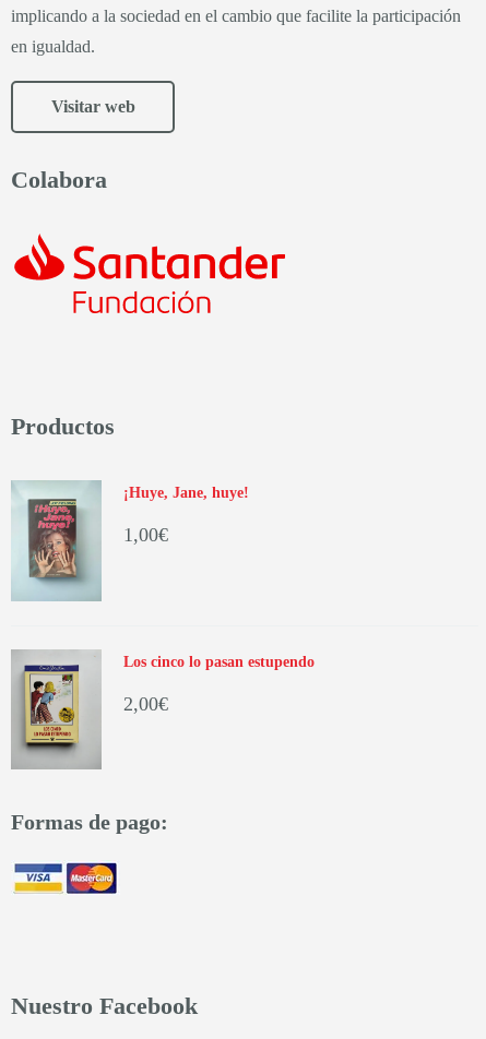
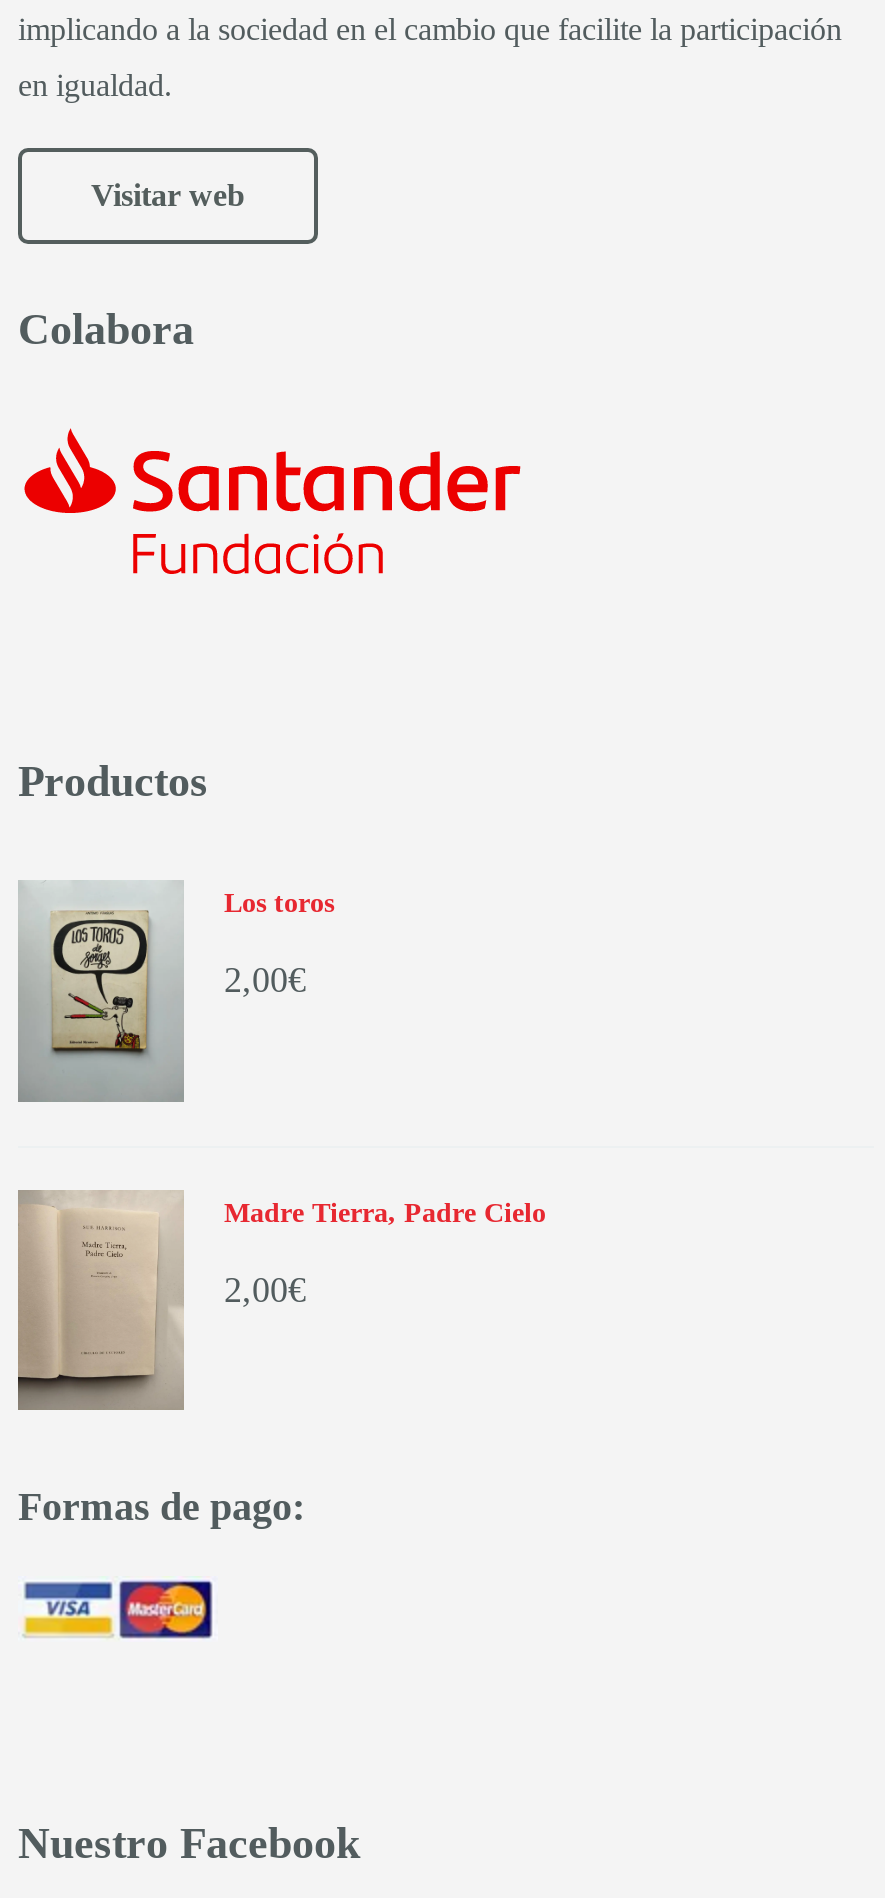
[12,481,249,601] [image] | ¡Huye, Jane, huye! -> [18,884,334,1102] [image] | Los toros
[123,524,168,546] 1,00€ -> [224,960,306,1000] 2,00€
[12,652,315,769] [image] | Los cinco lo pasan estupendo -> [18,1192,546,1408] [image] | Madre Tierra, Padre Cielo

